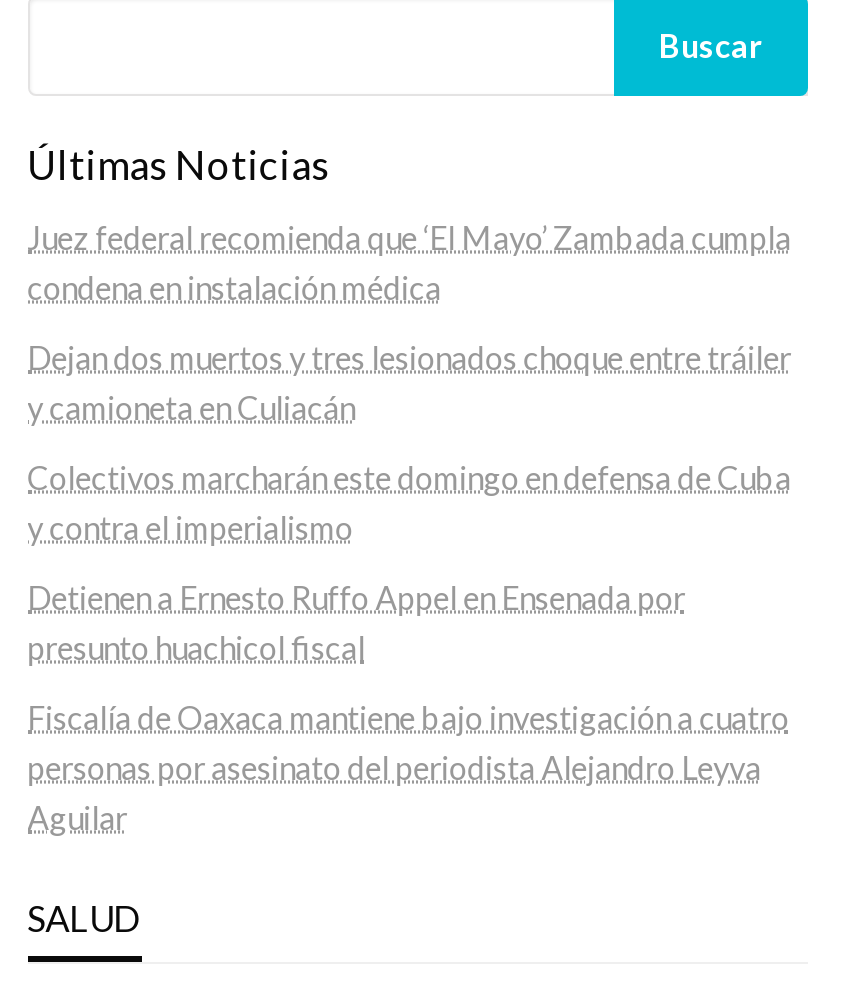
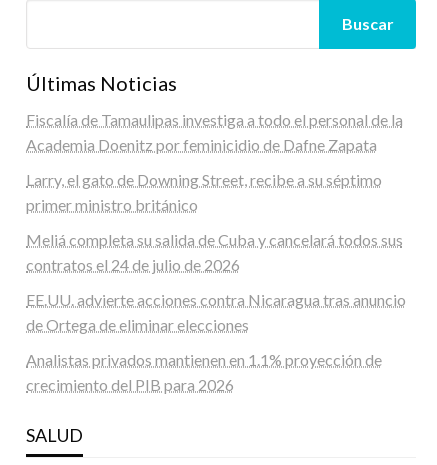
[27,219,791,307] Juez federal recomienda que ‘El Mayo’ Zambada cumpla | condena en instalación médica -> [26,109,403,153] Fiscalía de Tamaulipas investiga a todo el personal de la | Academia Doenitz por feminicidio de Dafne Zapata
[27,339,791,427] Dejan dos muertos y tres lesionados choque entre tráiler | y camioneta en Culiacán -> [26,169,382,213] Larry, el gato de Downing Street, recibe a su séptimo | primer ministro británico
[27,459,791,547] Colectivos marcharán este domingo en defensa de Cuba | y contra el imperialismo -> [26,229,403,273] Meliá completa su salida de Cuba y cancelará todos sus | contratos el 24 de julio de 2026
[27,579,685,667] Detienen a Ernesto Ruffo Appel en Ensenada por | presunto huachicol fiscal -> [26,289,406,333] EE.UU. advierte acciones contra Nicaragua tras anuncio | de Ortega de eliminar elecciones
[27,699,789,837] Fiscalía de Oaxaca mantiene bajo investigación a cuatro | personas por asesinato del periodista Alejandro Leyva | Aguilar -> [26,349,382,393] Analistas privados mantienen en 1.1% proyección de | crecimiento del PIB para 2026

